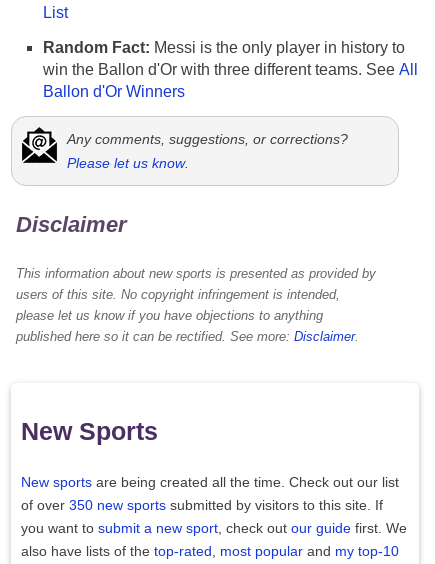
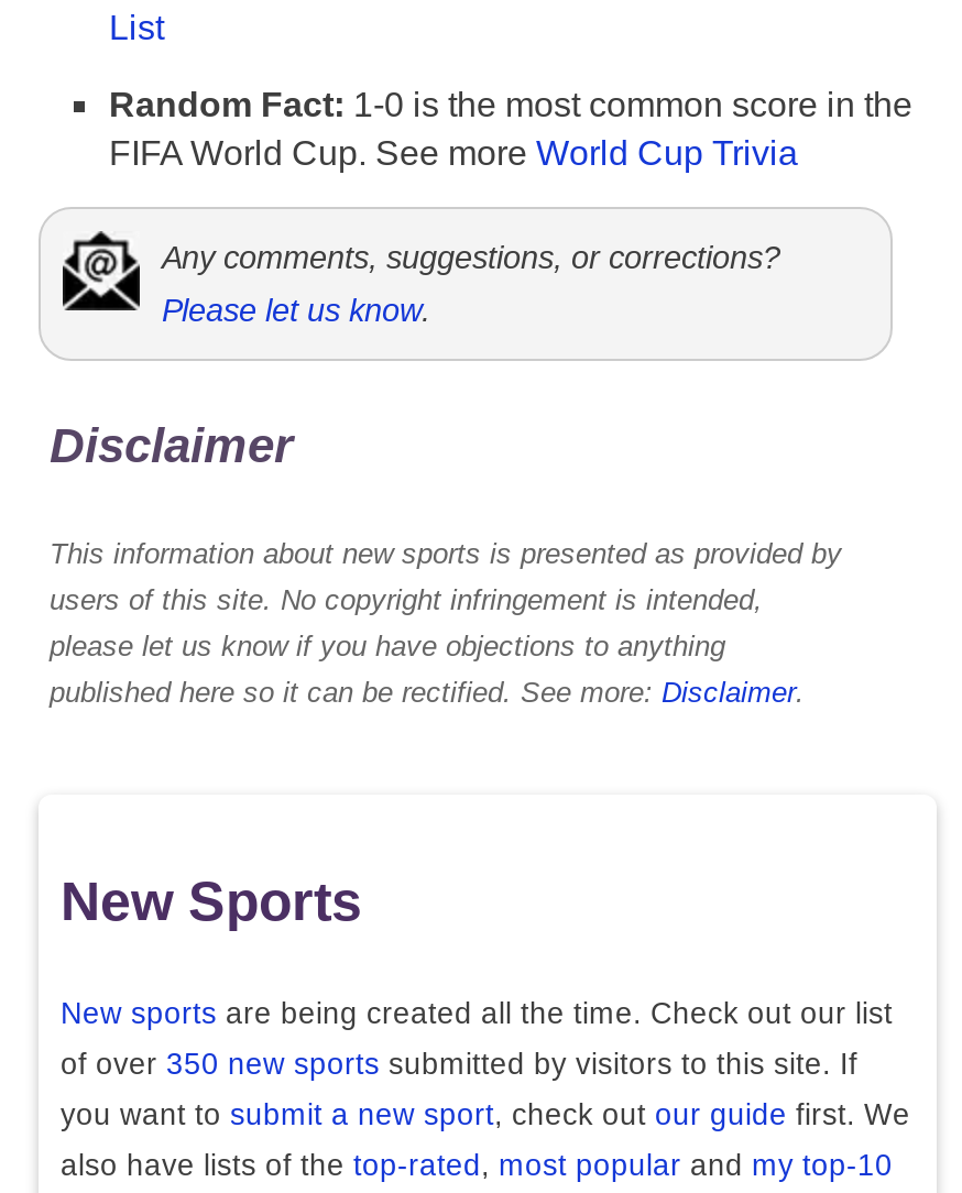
[43,39,418,100] Random Fact: Messi is the only player in history to | win the Ballon d'Or with three different teams. See All | Ballon d'Or Winners -> [109,85,912,171] Random Fact: 1-0 is the most common score in the | FIFA World Cup. See more World Cup Trivia

